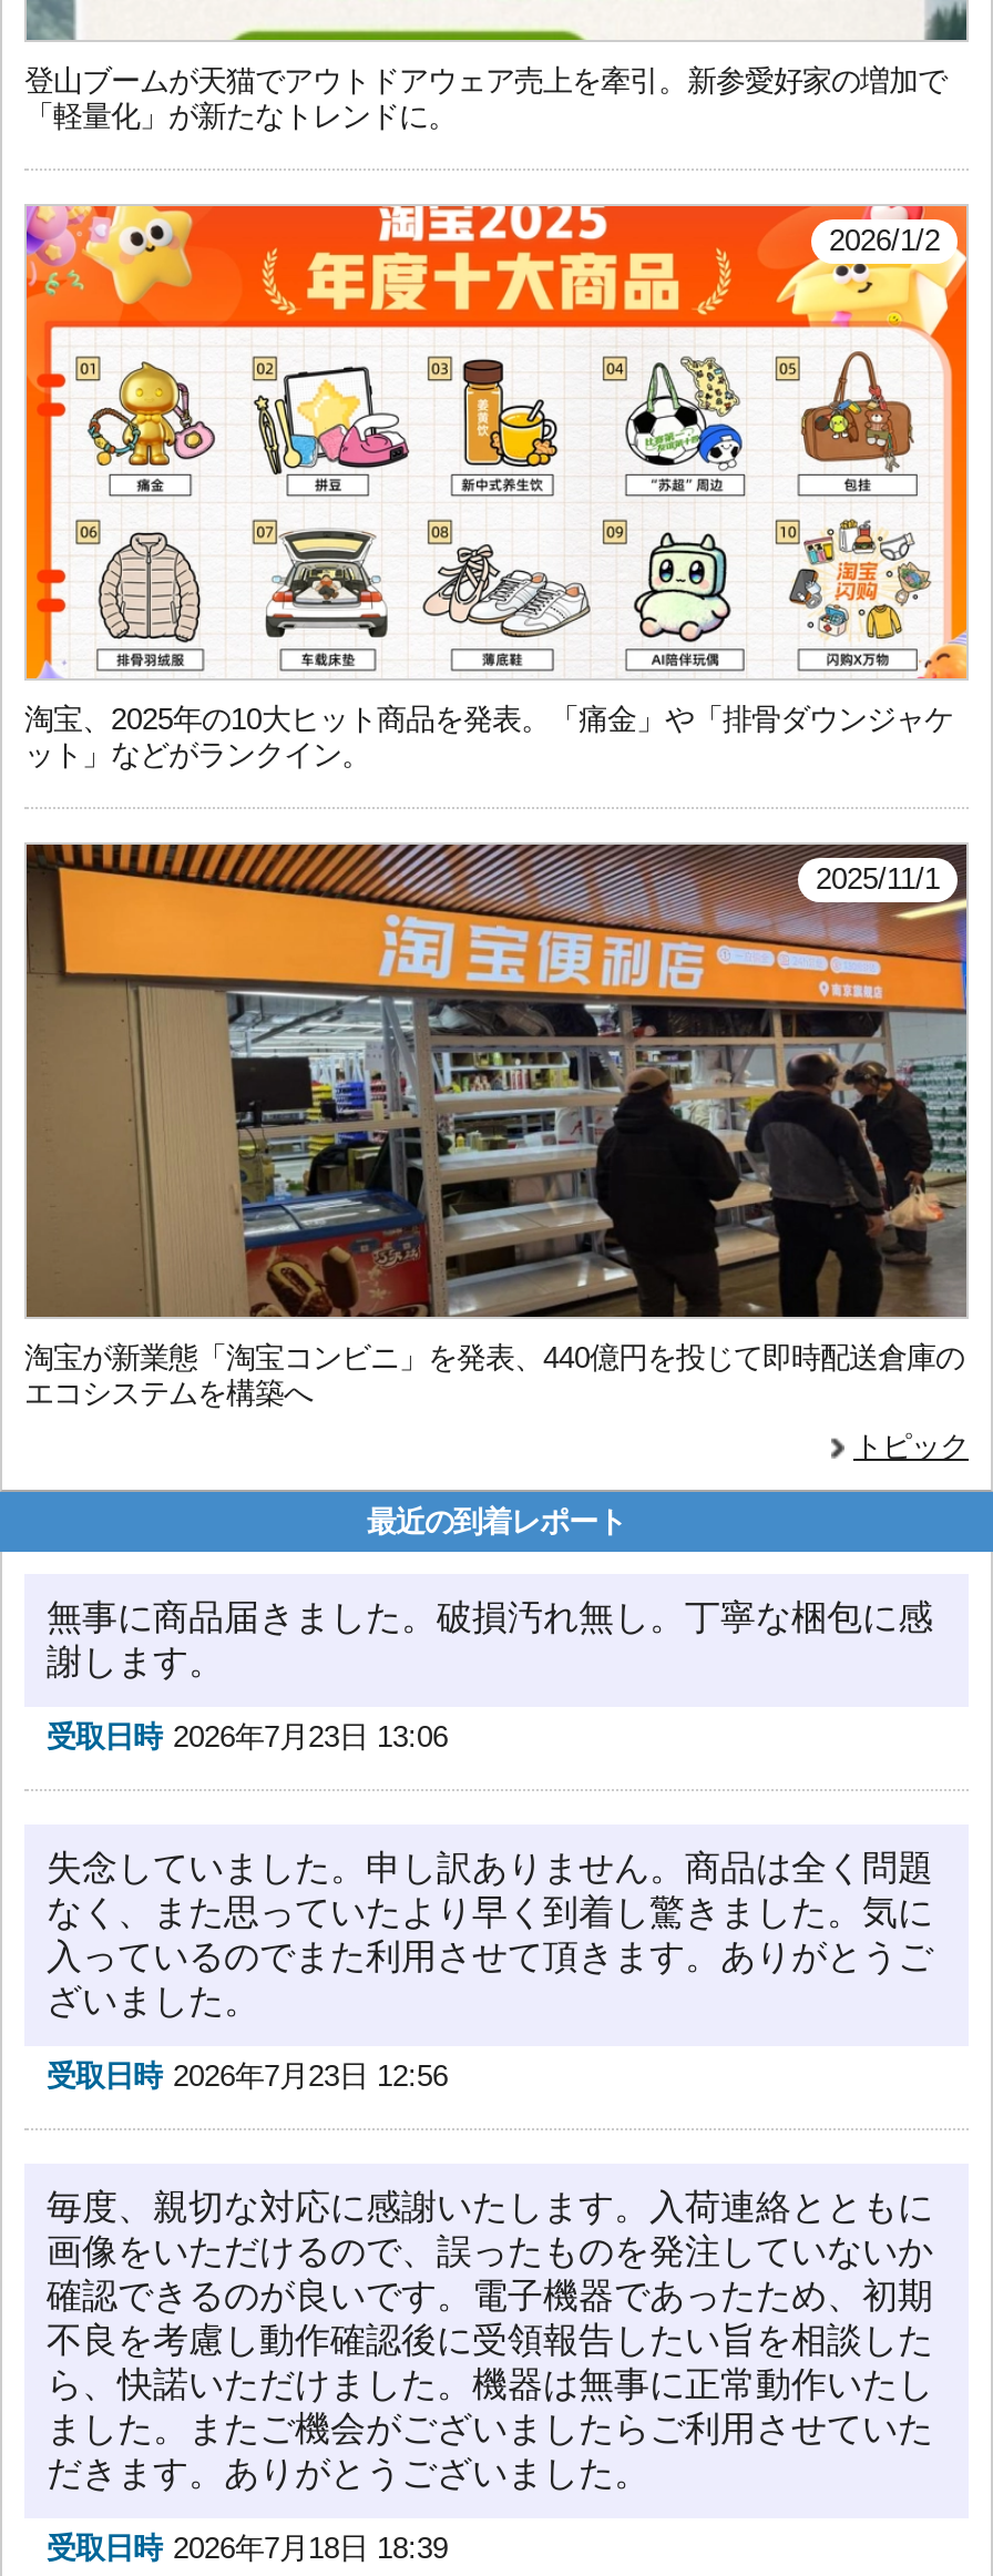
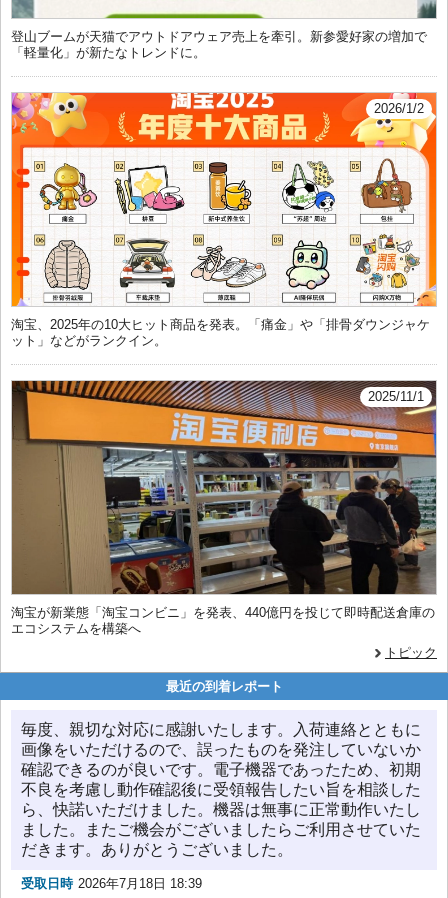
[47,1599,933,1755] 無事に商品届きました。破損汚れ無し。丁寧な梱包に感 | 謝します。 | 受取日時 2026年7月23日 13:06 -> none
[47,1850,933,2094] 失念していました。申し訳ありません。商品は全く問題 | なく、また思っていたより早く到着し驚きました。気に | 入っているのでまた利用させて頂きます。ありがとうご | ざいました。 | 受取日時 2026年7月23日 12:56 -> none

